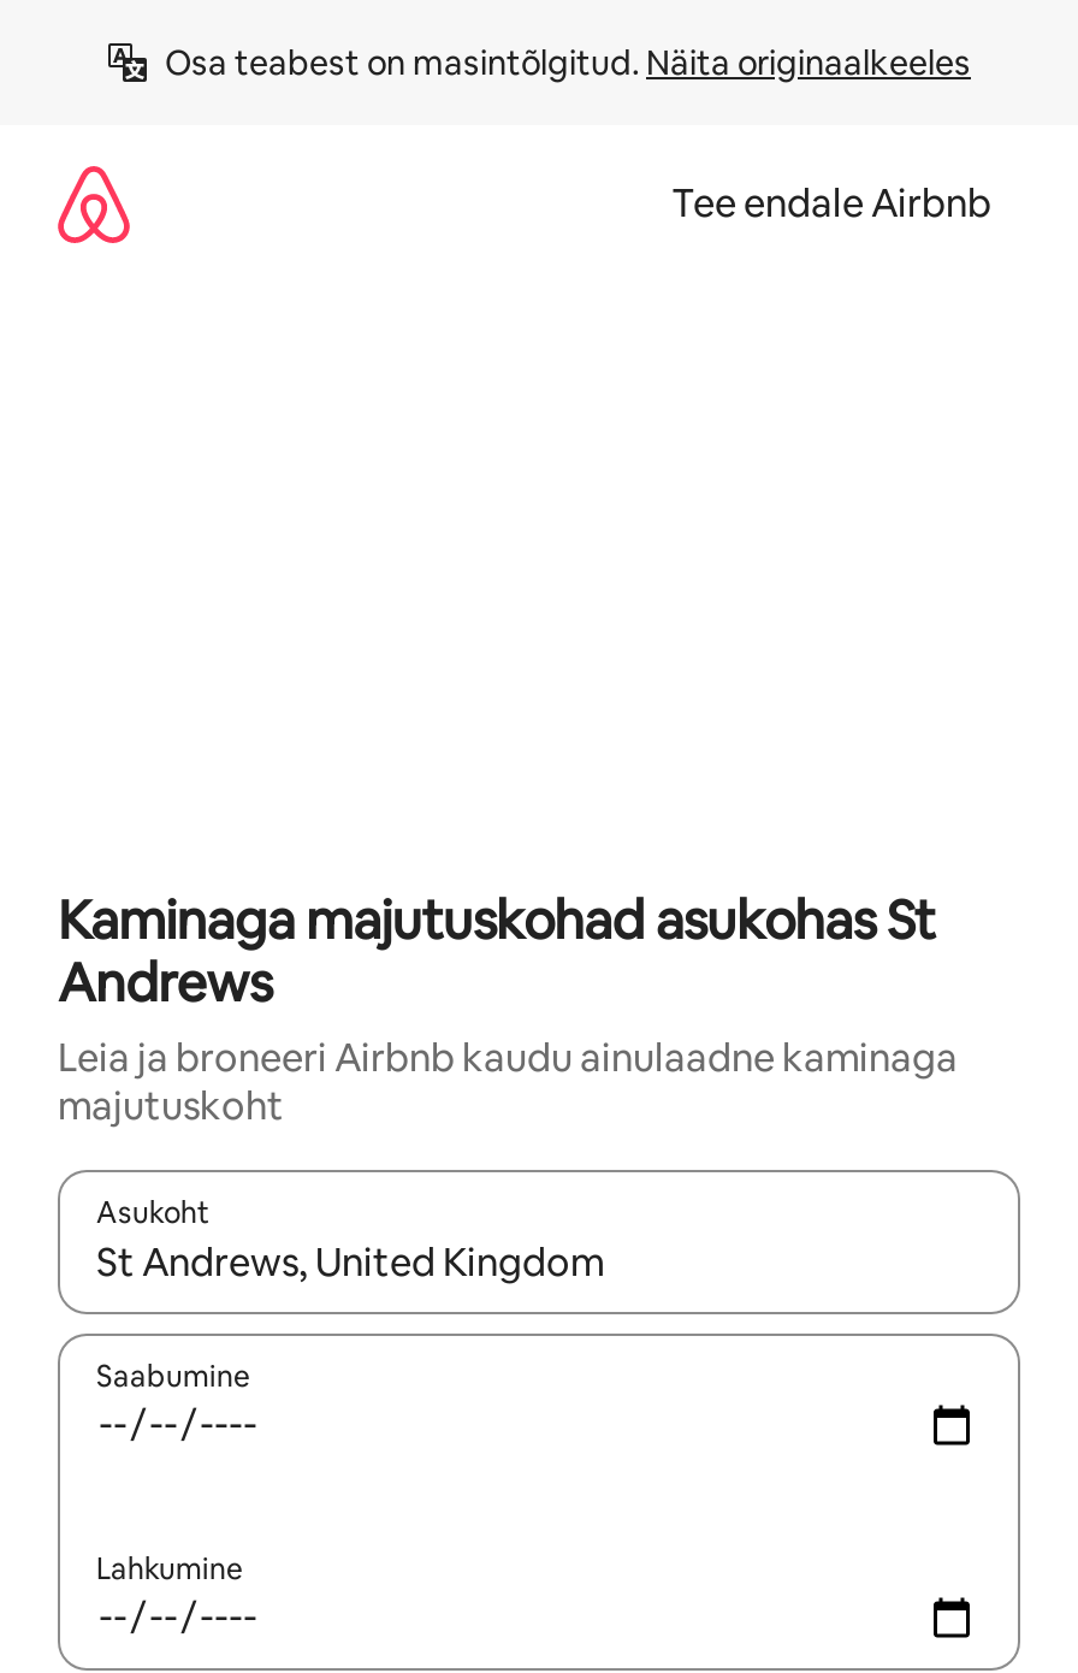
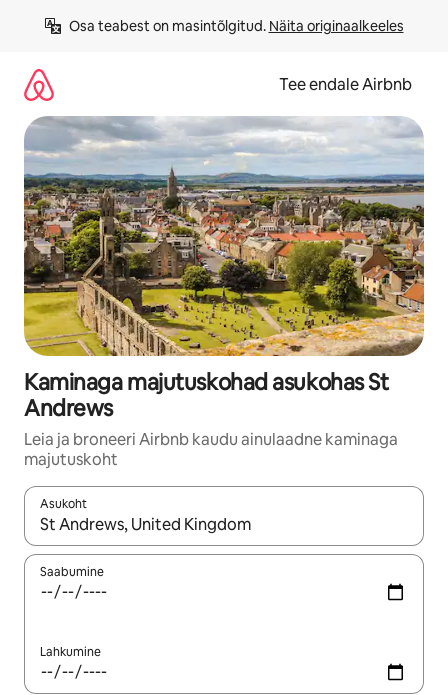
none -> [23,115,425,357] [image]

